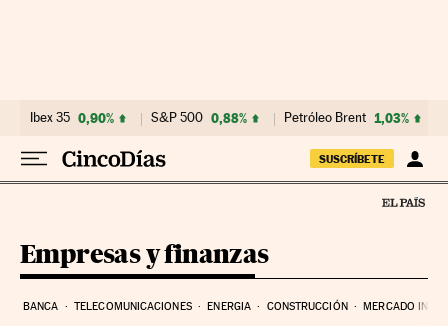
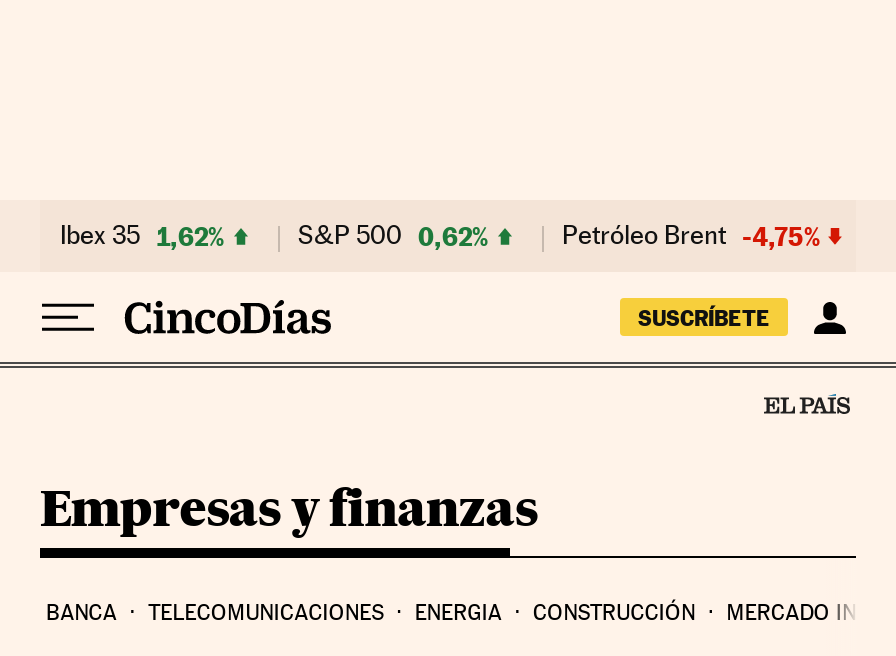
[30,110,114,126] Ibex 35 0,90% -> [60,220,224,252] Ibex 35 1,62%
[151,110,247,126] S&P 500 0,88% -> [298,220,488,252] S&P 500 0,62%
[284,110,409,126] Petróleo Brent 1,03% -> [562,220,820,252] Petróleo Brent -4,75%

